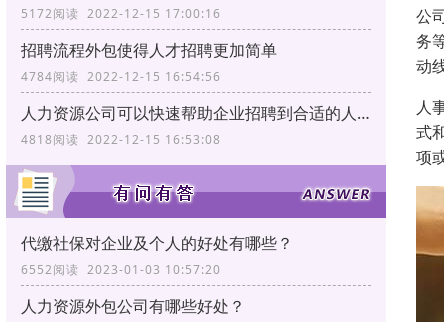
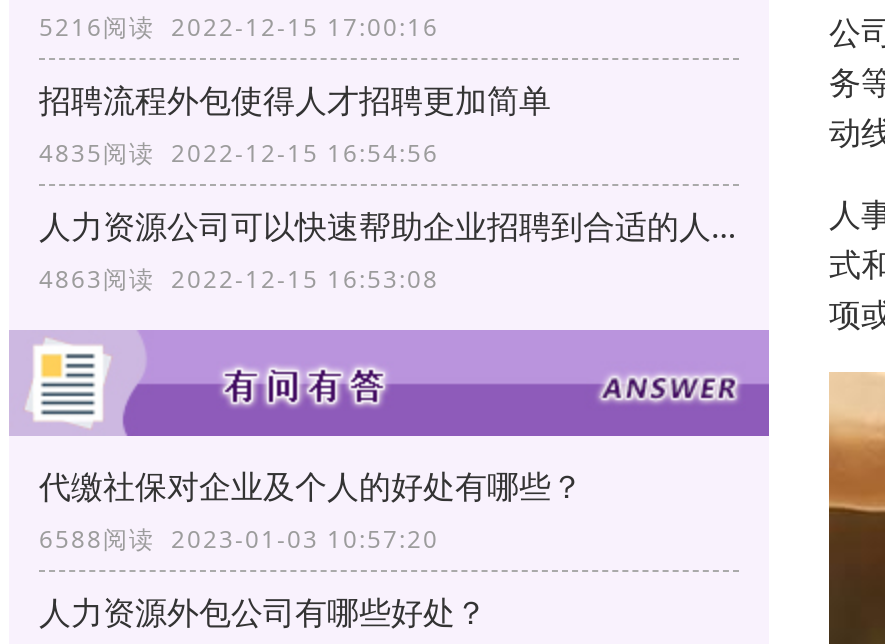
[21,5,221,22] 5172阅读 2022-12-15 17:00:16 -> [39,10,439,44] 5216阅读 2022-12-15 17:00:16
[21,68,221,85] 4784阅读 2022-12-15 16:54:56 -> [39,136,439,170] 4835阅读 2022-12-15 16:54:56
[21,131,221,148] 4818阅读 2022-12-15 16:53:08 -> [39,262,439,296] 4863阅读 2022-12-15 16:53:08
[21,261,221,278] 6552阅读 2023-01-03 10:57:20 -> [39,522,439,556] 6588阅读 2023-01-03 10:57:20

